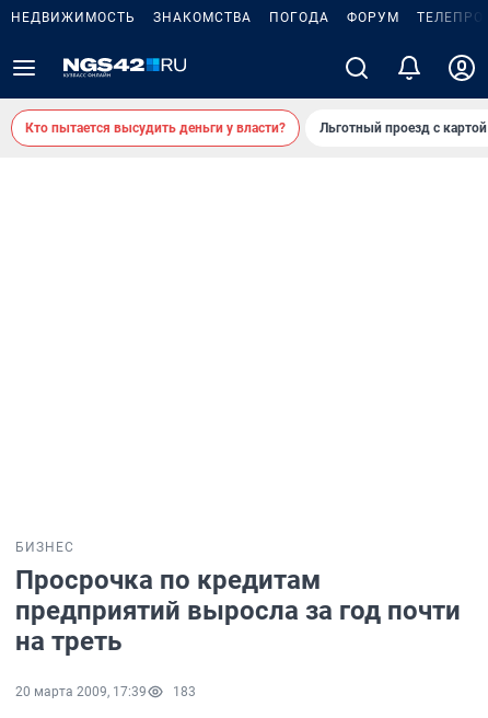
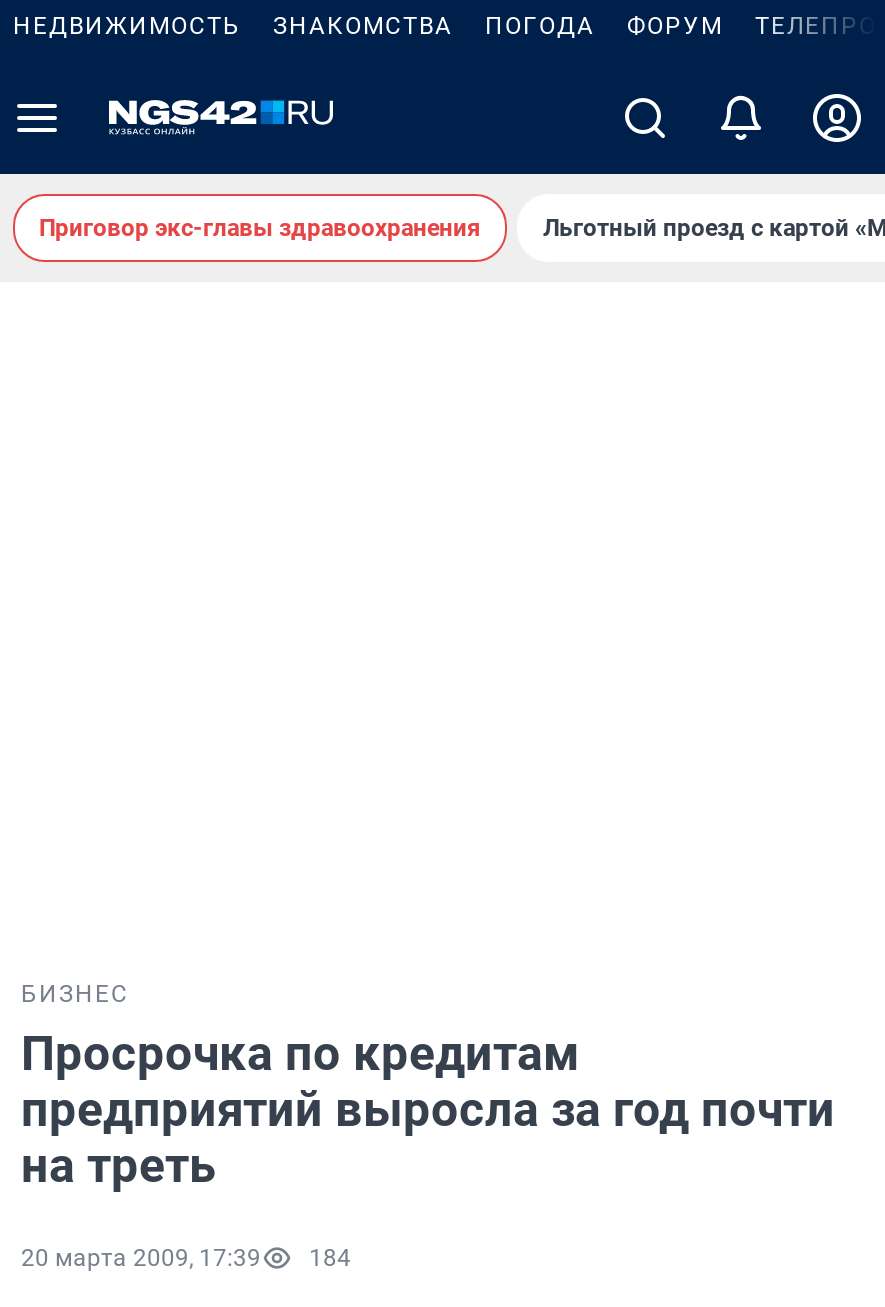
[25,120,286,136] Кто пытается высудить деньги у власти? -> [39,214,481,242] Приговор экс-главы здравоохранения
[15,684,196,700] 20 марта 2009, 17:39 183 -> [21,1244,351,1272] 20 марта 2009, 17:39 184

